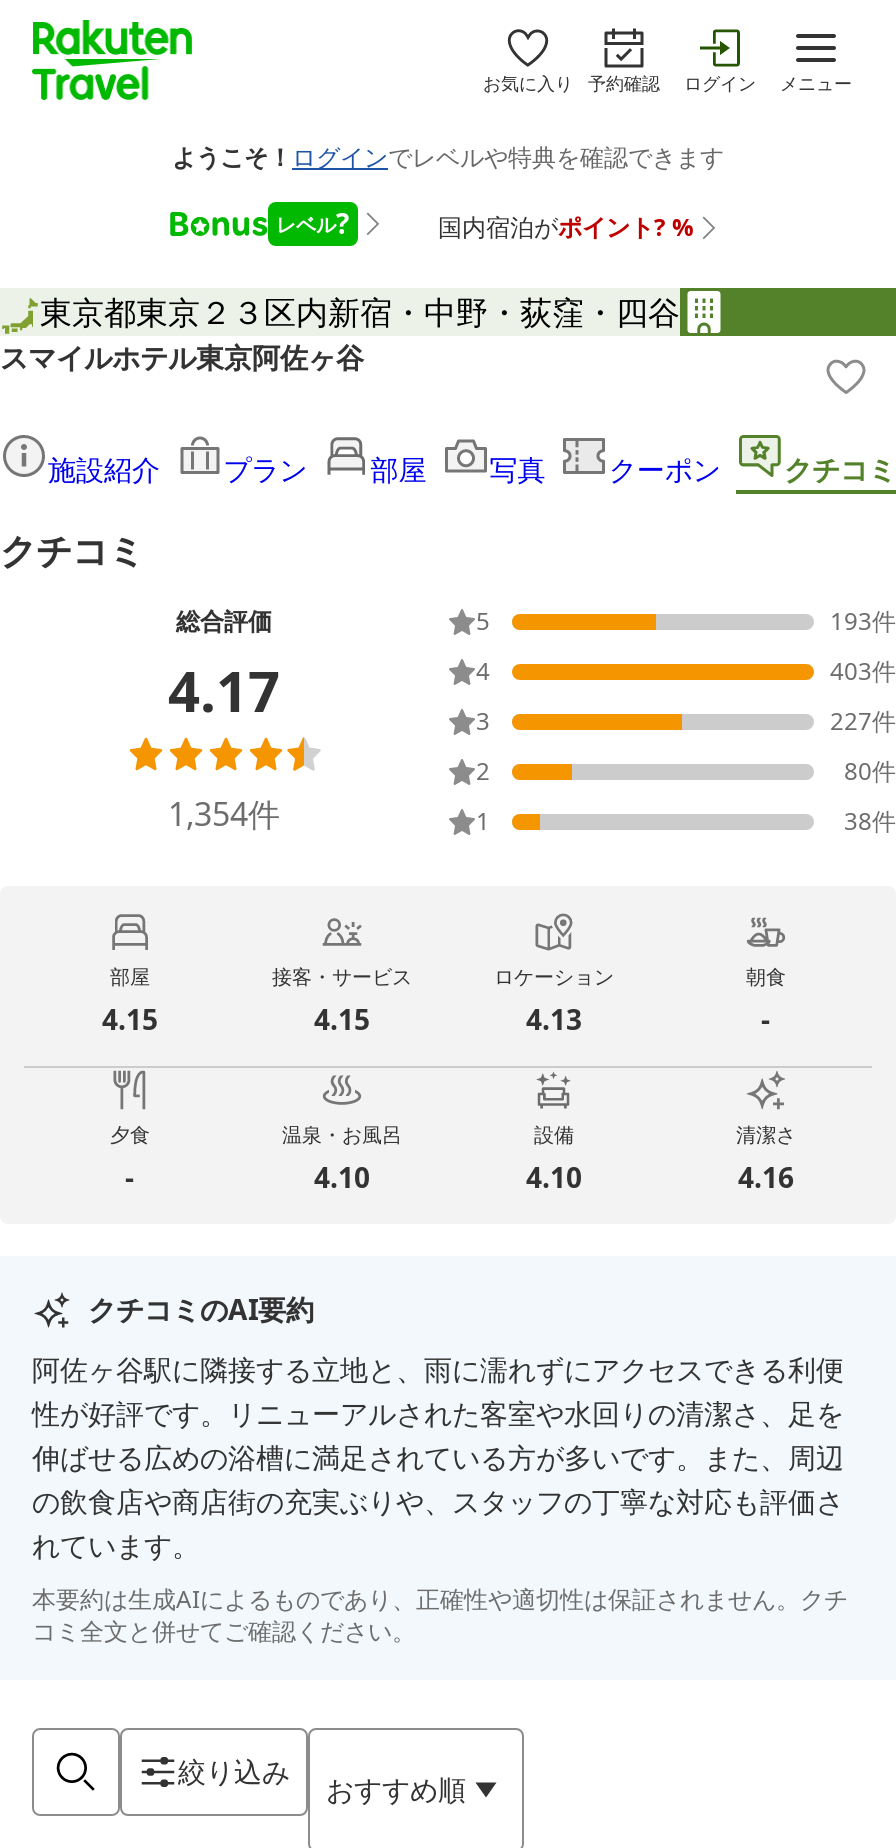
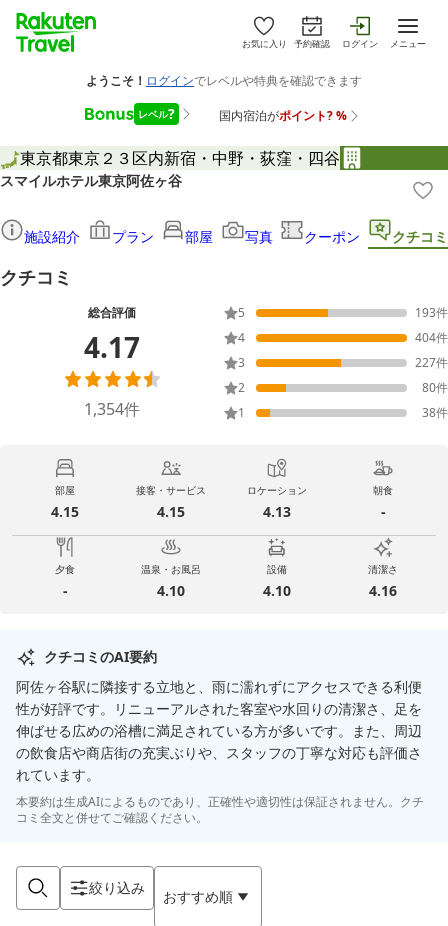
[830,654,896,688] 403件 -> [415,329,448,346] 404件

